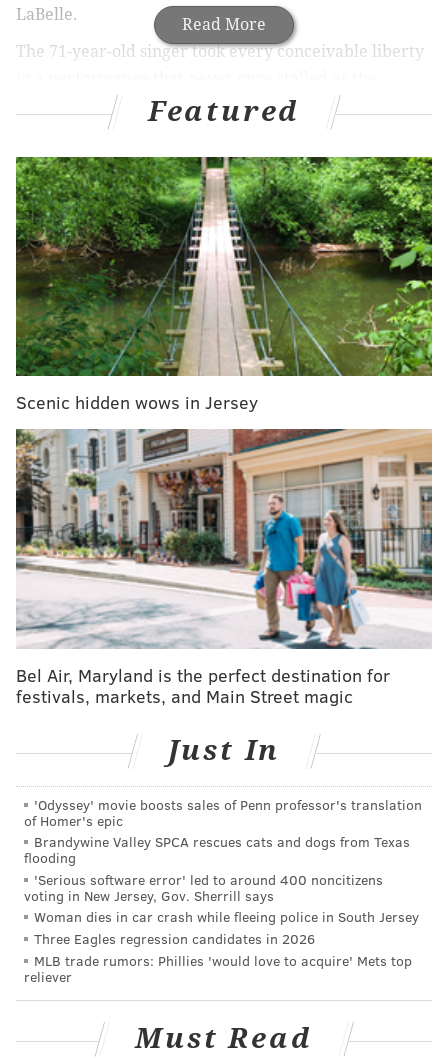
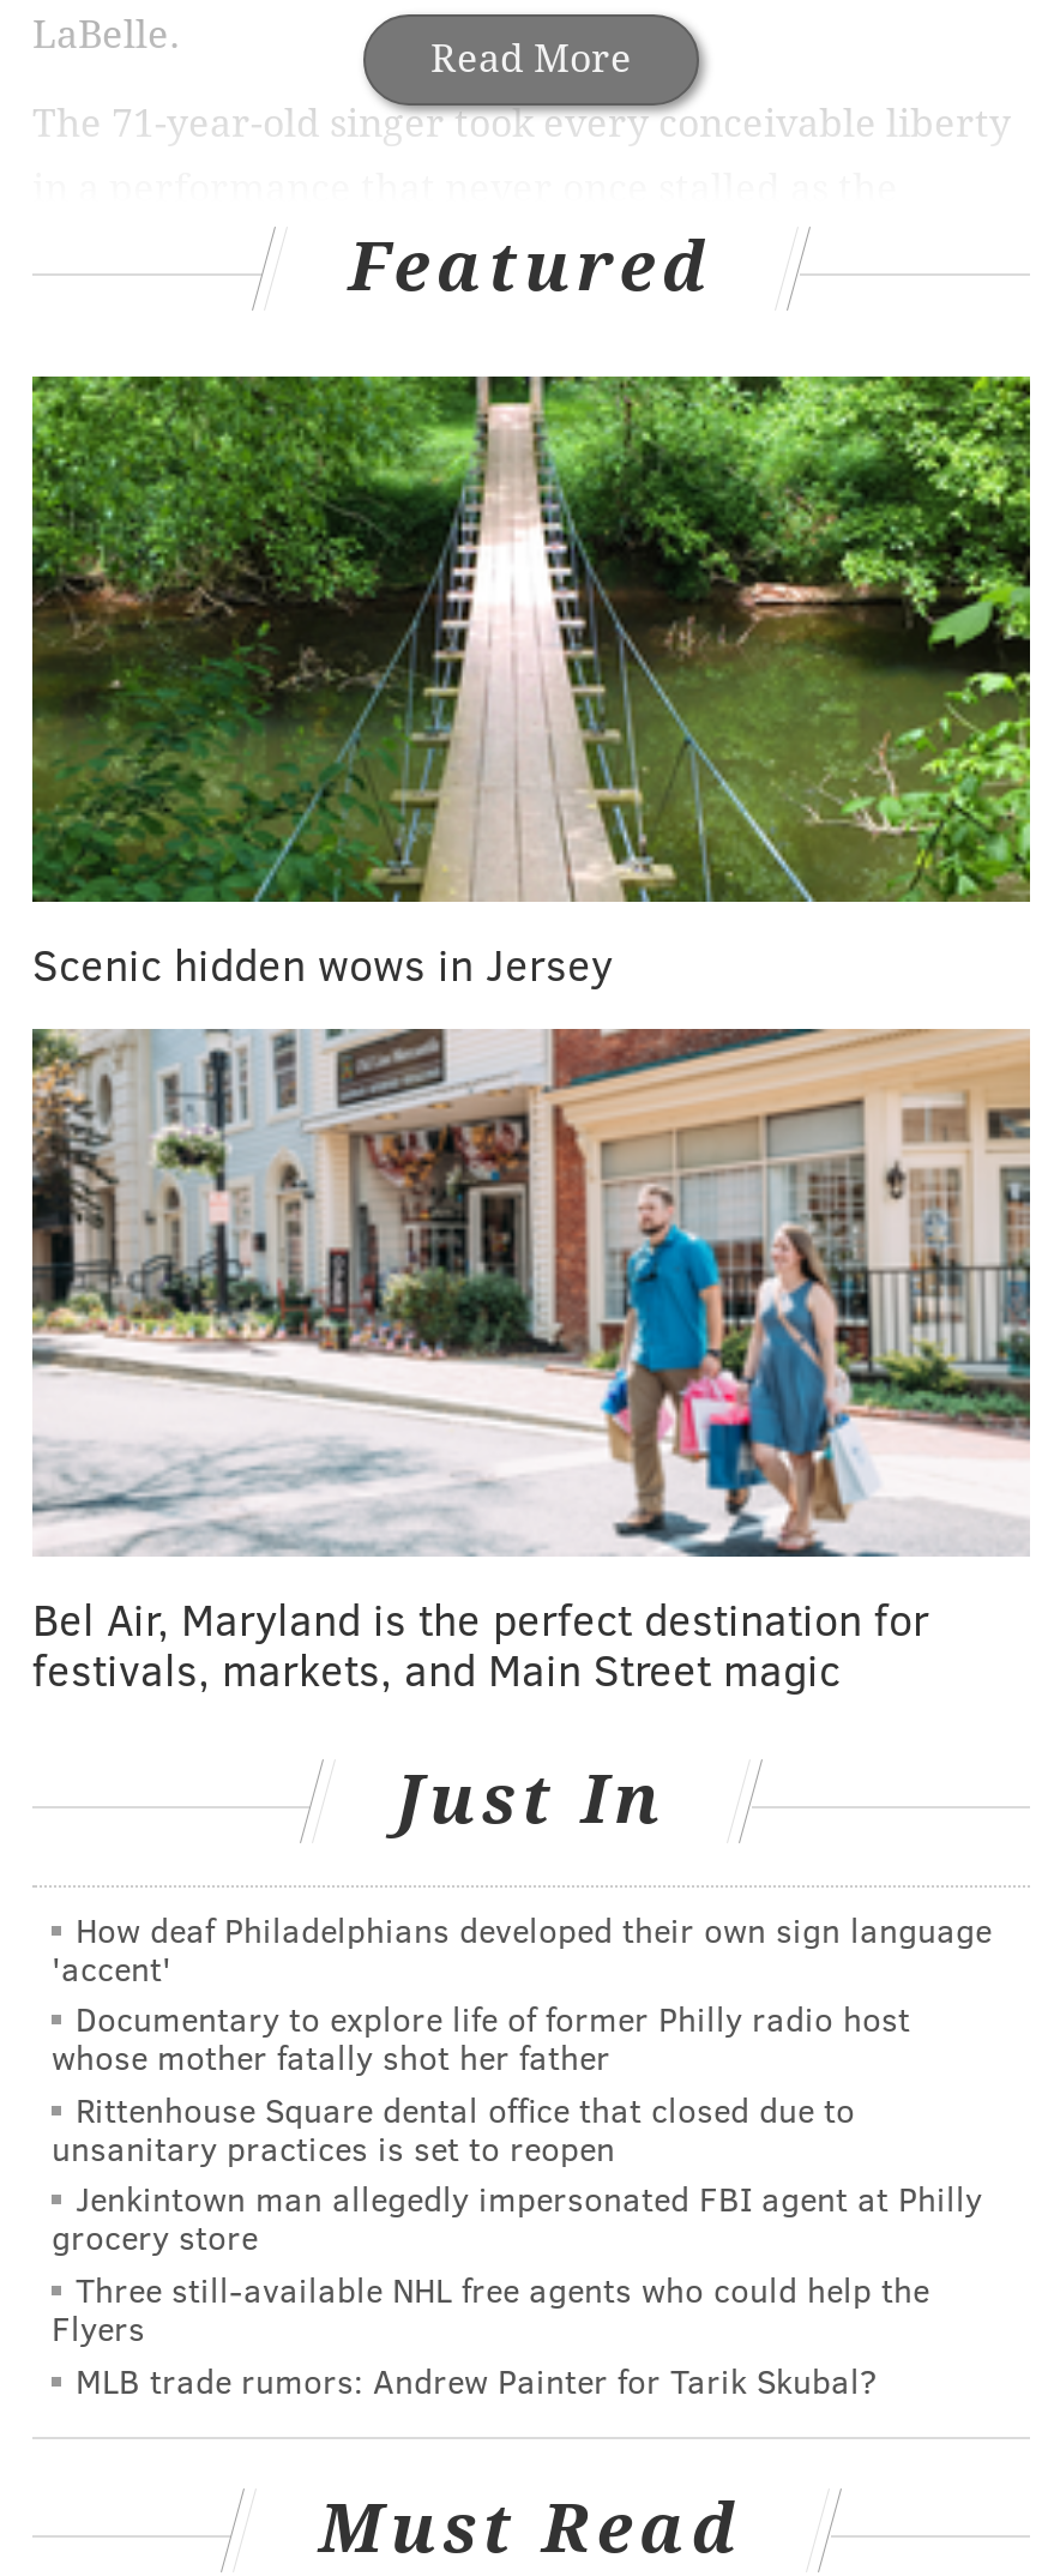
[24,795,422,985] 'Odyssey' movie boosts sales of Penn professor's translation | of Homer's epic | Brandywine Valley SPCA rescues cats and dogs from Texas | flooding | 'Serious software error' led to around 400 noncitizens | voting in New Jersey, Gov. Sherrill says | Woman dies in car crash while fleeing police in South Jersey | Three Eagles regression candidates in 2026 | MLB trade rumors: Phillies 'would love to acquire' Mets top | reliever -> [52,1906,992,2402] How deaf Philadelphians developed their own sign language | 'accent' | Documentary to explore life of former Philly radio host | whose mother fatally shot her father | Rittenhouse Square dental office that closed due to | unsanitary practices is set to reopen | Jenkintown man allegedly impersonated FBI agent at Philly | grocery store | Three still-available NHL free agents who could help the | Flyers | MLB trade rumors: Andrew Painter for Tarik Skubal?

